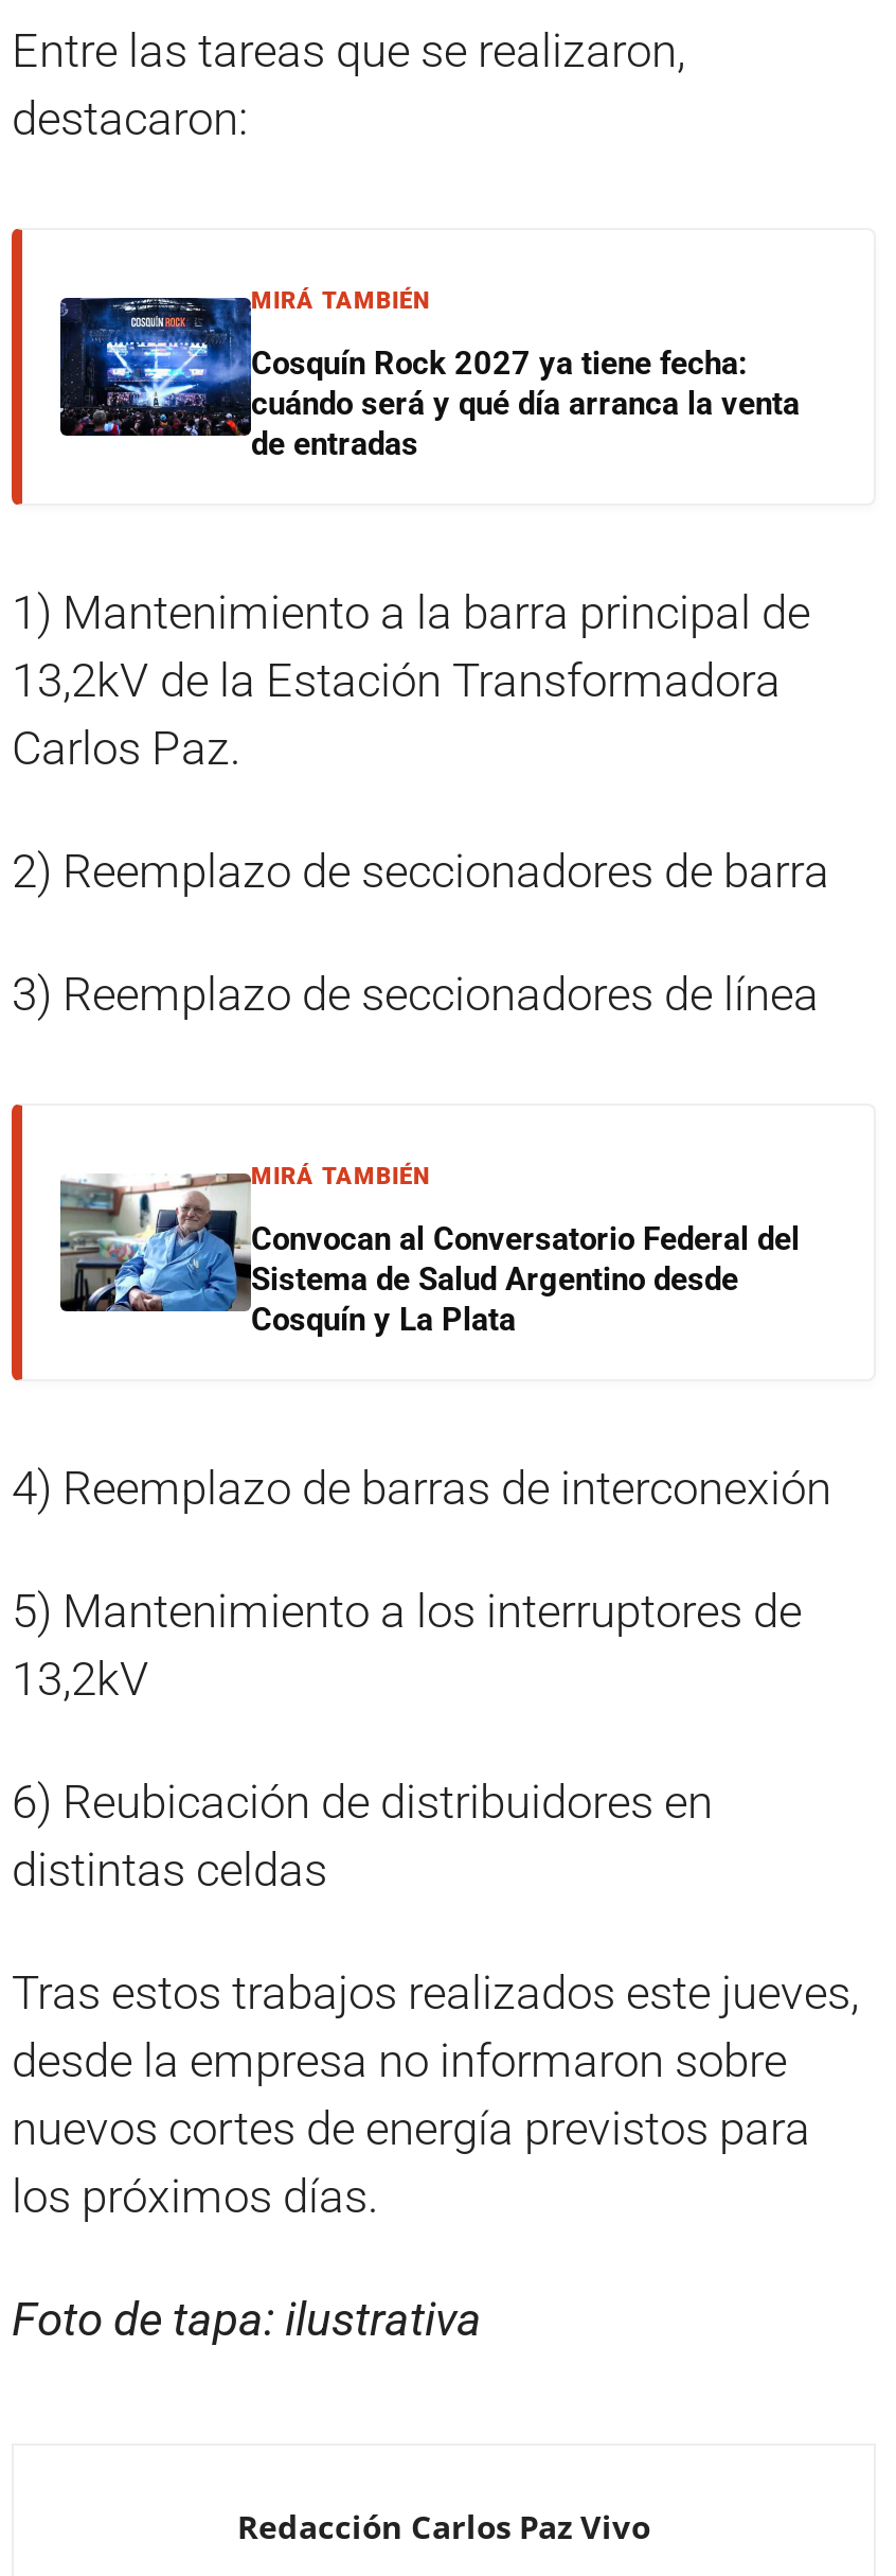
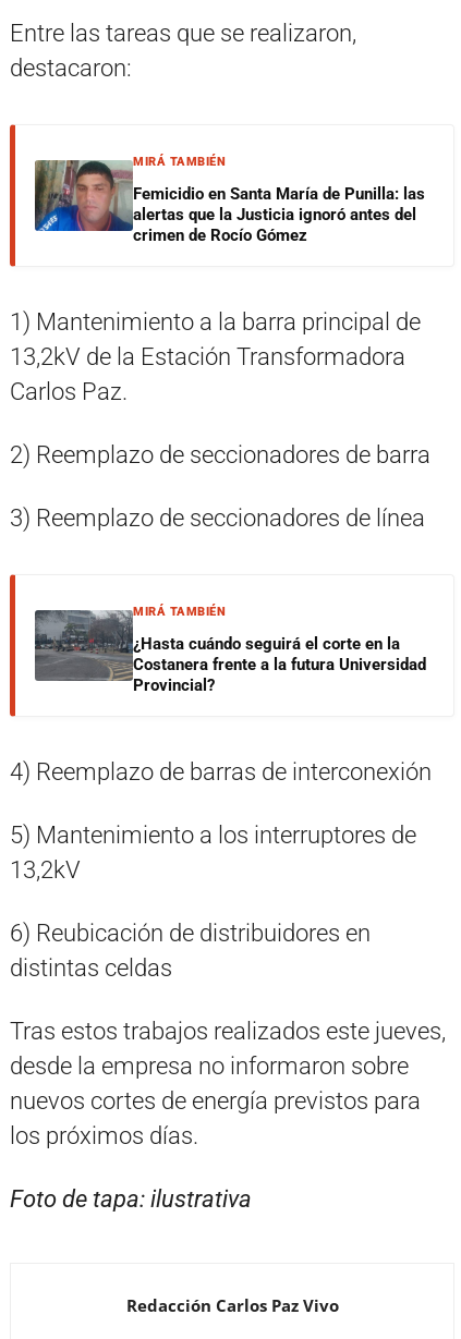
[58,297,800,464] [image] | Cosquín Rock 2027 ya tiene fecha: | cuándo será y qué día arranca la venta | de entradas -> [34,159,425,245] [image] | Femicidio en Santa María de Punilla: las | alertas que la Justicia ignoró antes del | crimen de Rocío Gómez
[60,1172,800,1340] [image] | Convocan al Conversatorio Federal del | Sistema de Salud Argentino desde | Cosquín y La Plata -> [34,609,426,695] [image] | ¿Hasta cuándo seguirá el corte en la | Costanera frente a la futura Universidad | Provincial?

